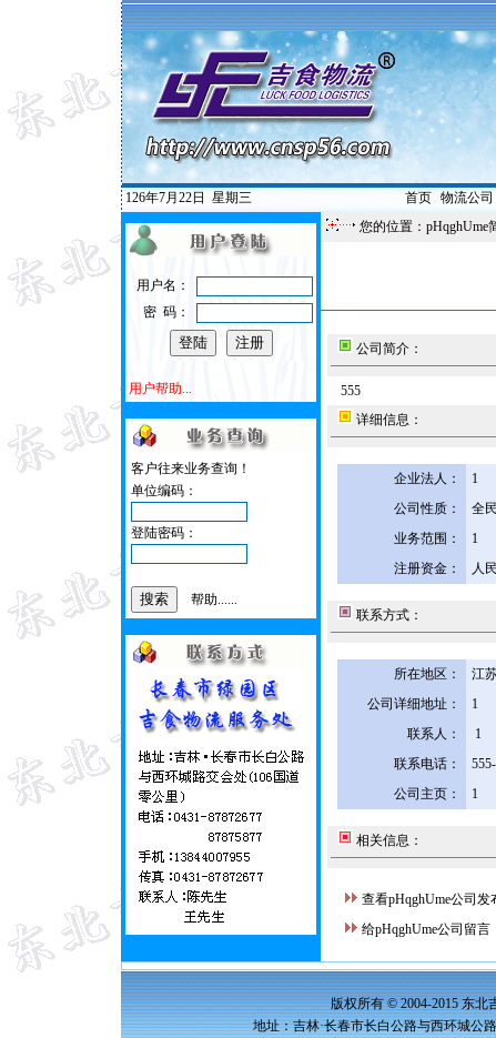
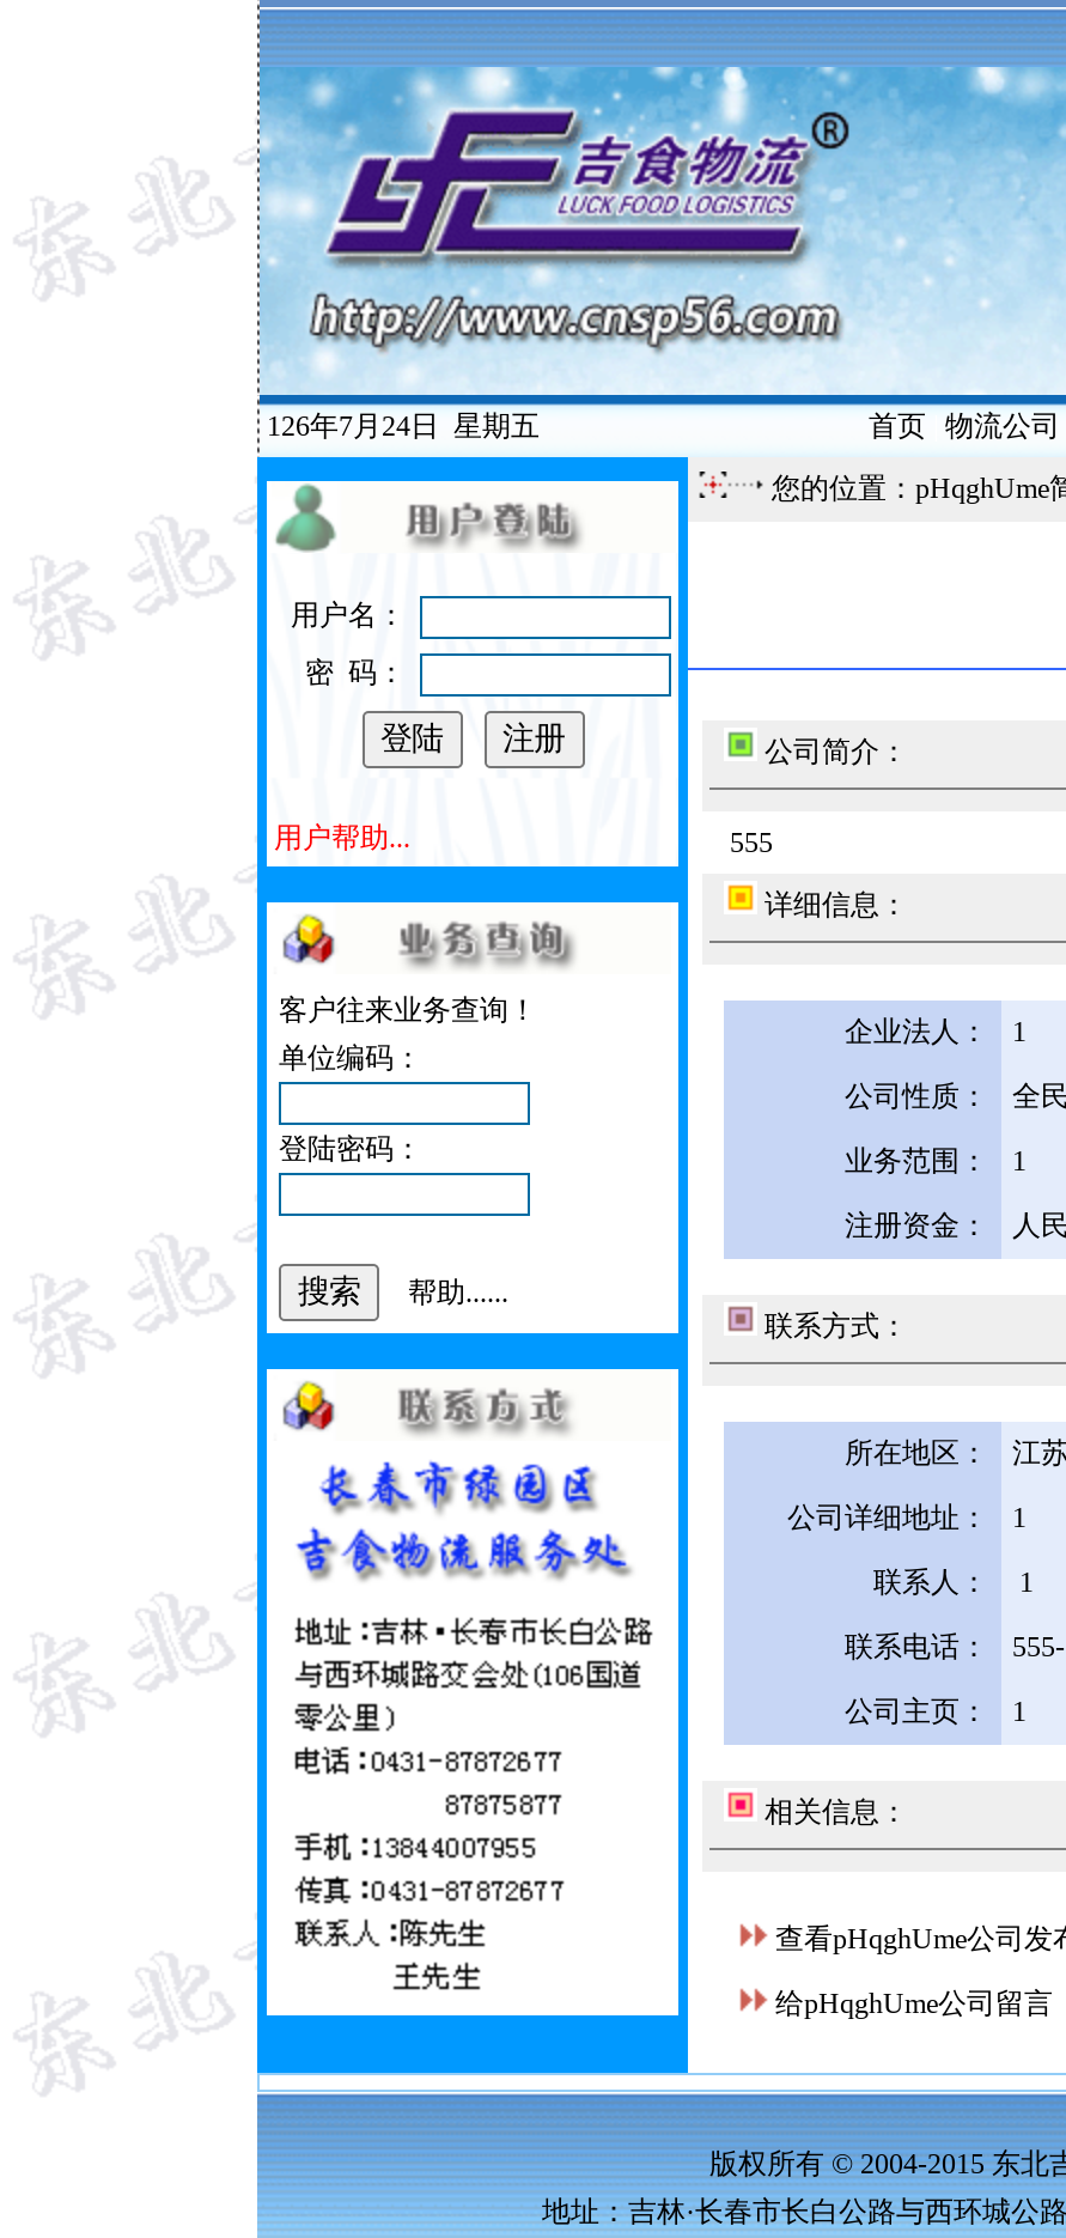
[125,190,252,205] 126年7月22日 星期三 -> [267,409,540,443] 126年7月24日 星期五

